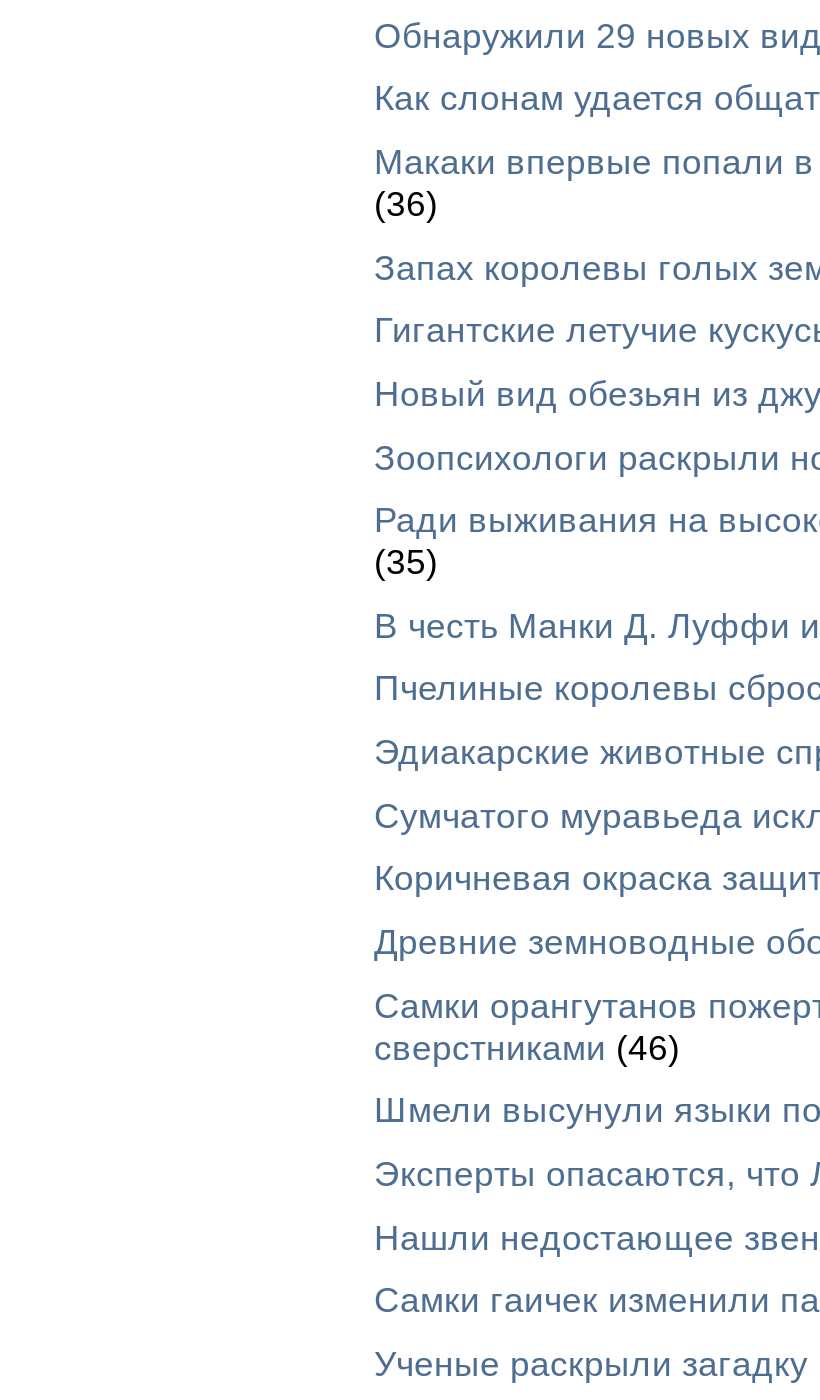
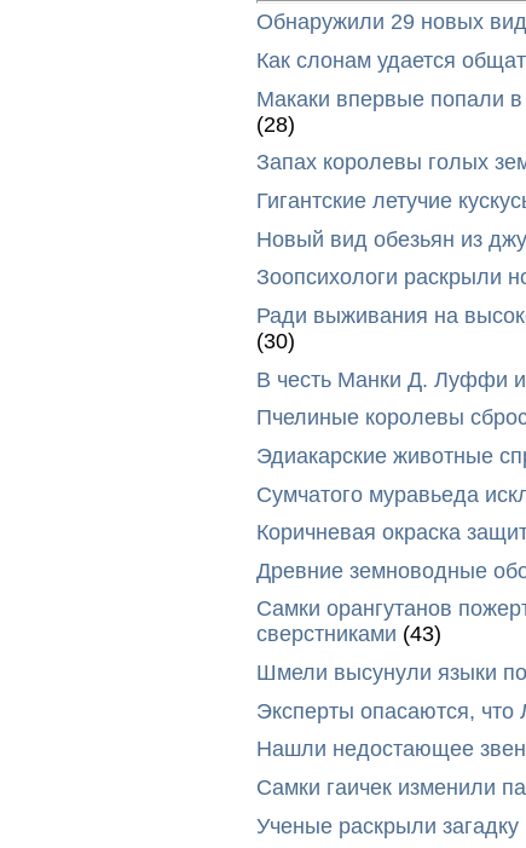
[374,184,438,224] (36) -> [256,112,295,136] (28)
[374,543,438,583] (35) -> [256,329,295,353] (30)
[374,1028,680,1068] сверстниками (46) -> [256,622,441,647] сверстниками (43)

